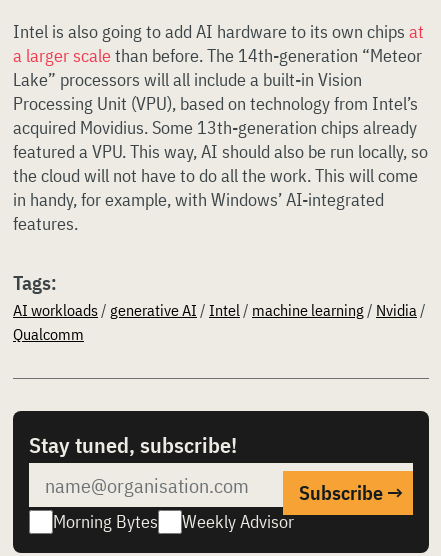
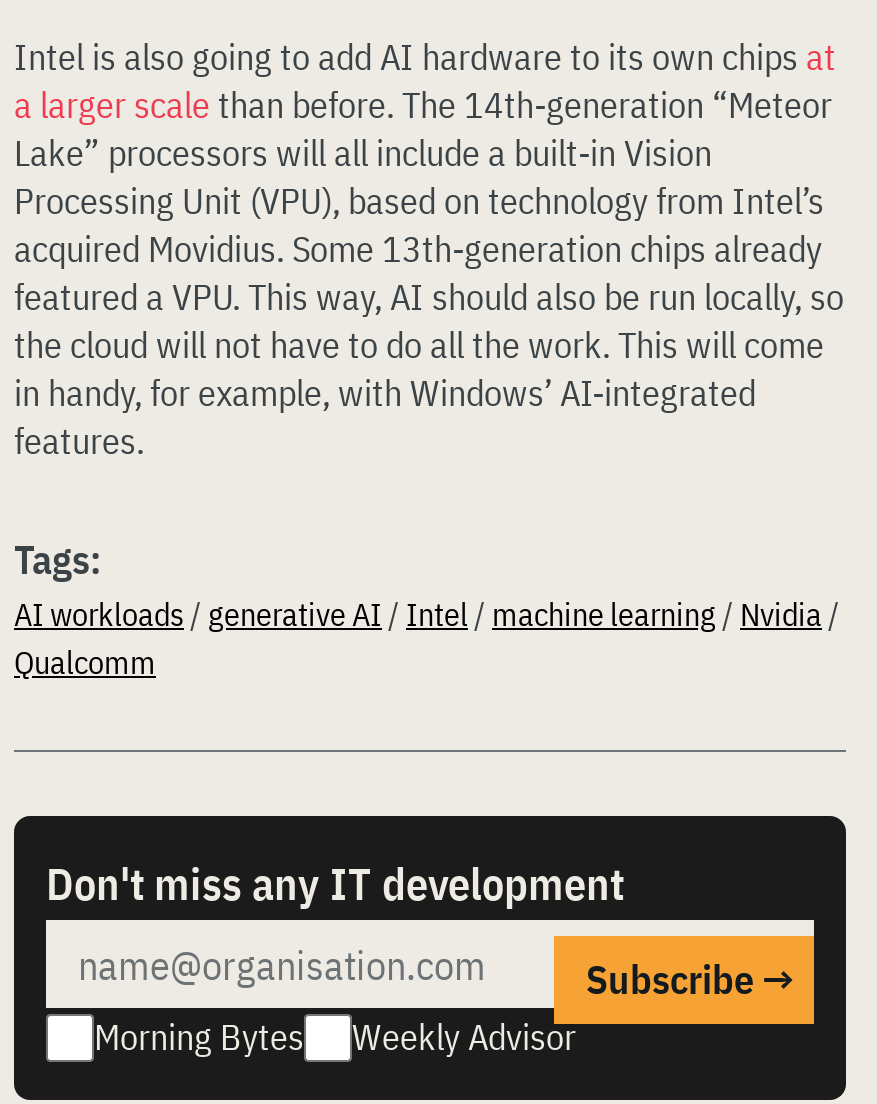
[29,430,237,459] Stay tuned, subscribe! -> [46,854,624,912] Don't miss any IT development

